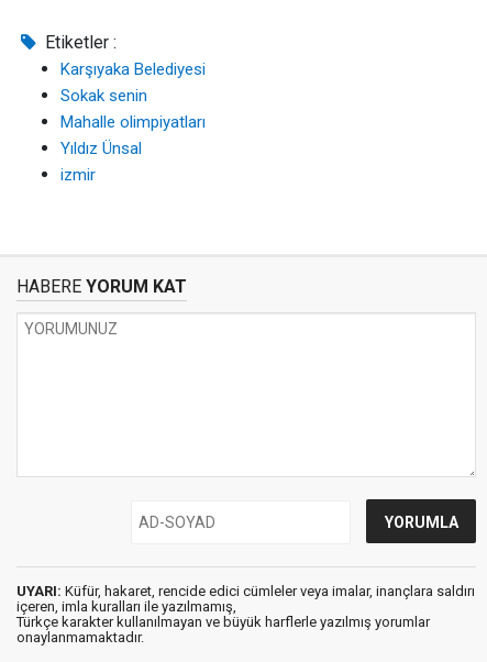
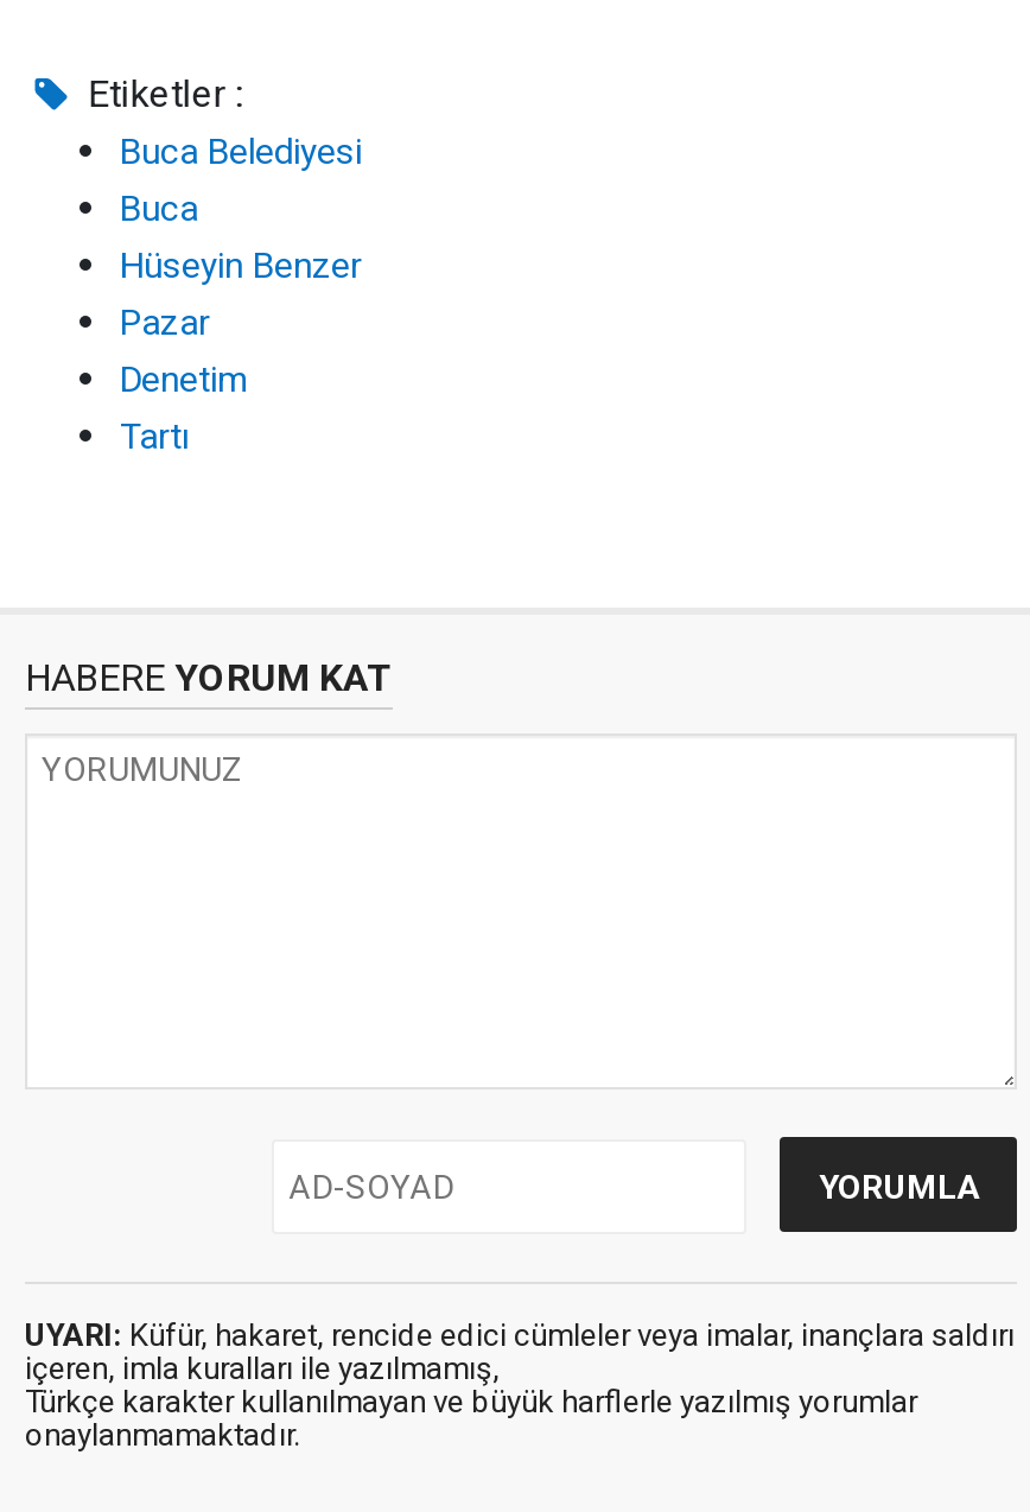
[60,59,206,185] Karşıyaka Belediyesi | Sokak senin | Mahalle olimpiyatları | Yıldız Ünsal | izmir -> [120,130,362,458] Buca Belediyesi | Buca | Hüseyin Benzer | Pazar | Denetim | Tartı

